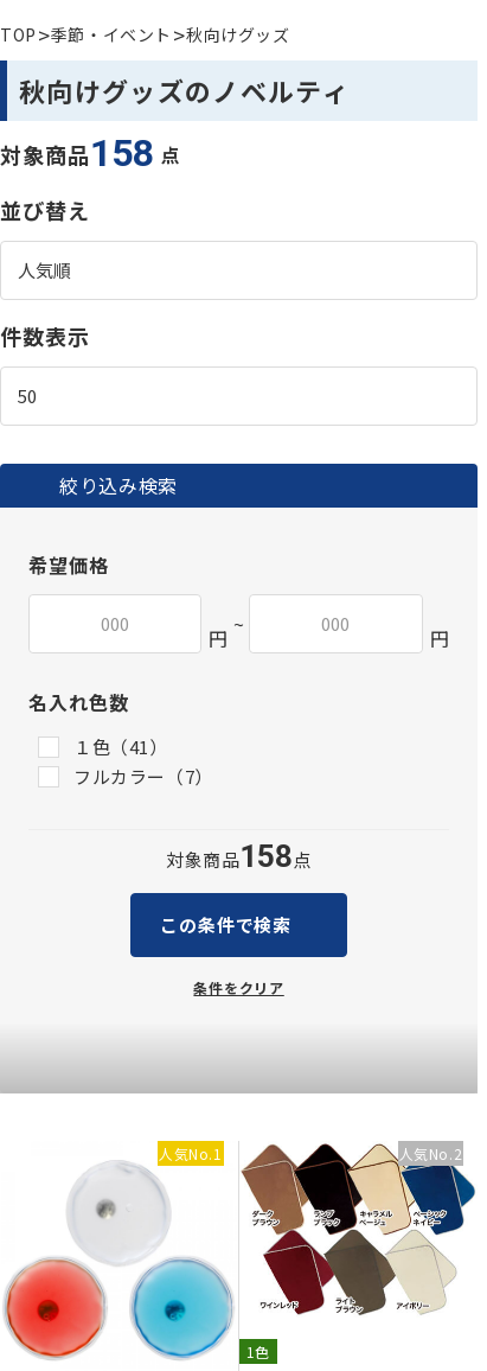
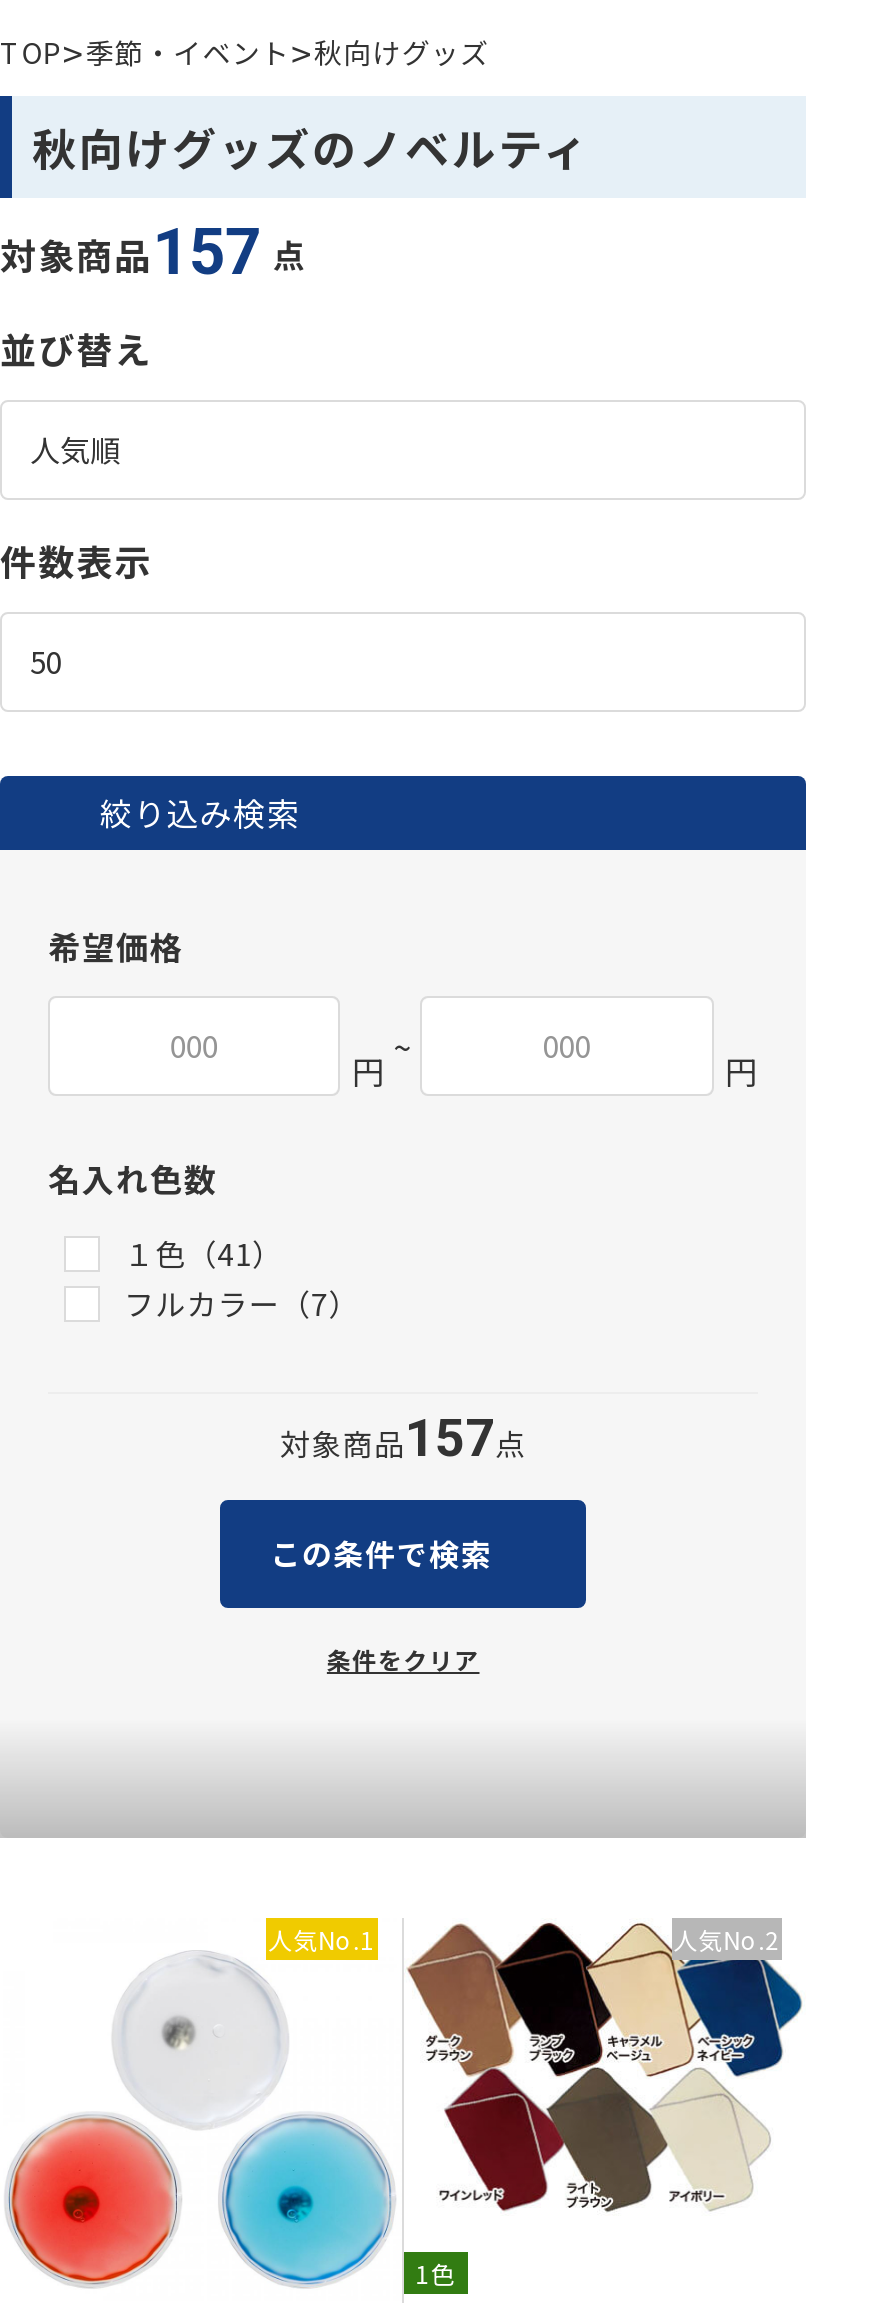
[0,130,182,176] 対象商品158 点 -> [0,214,307,290] 対象商品157 点
[166,838,312,874] 対象商品158点 -> [280,1408,526,1468] 対象商品157点

